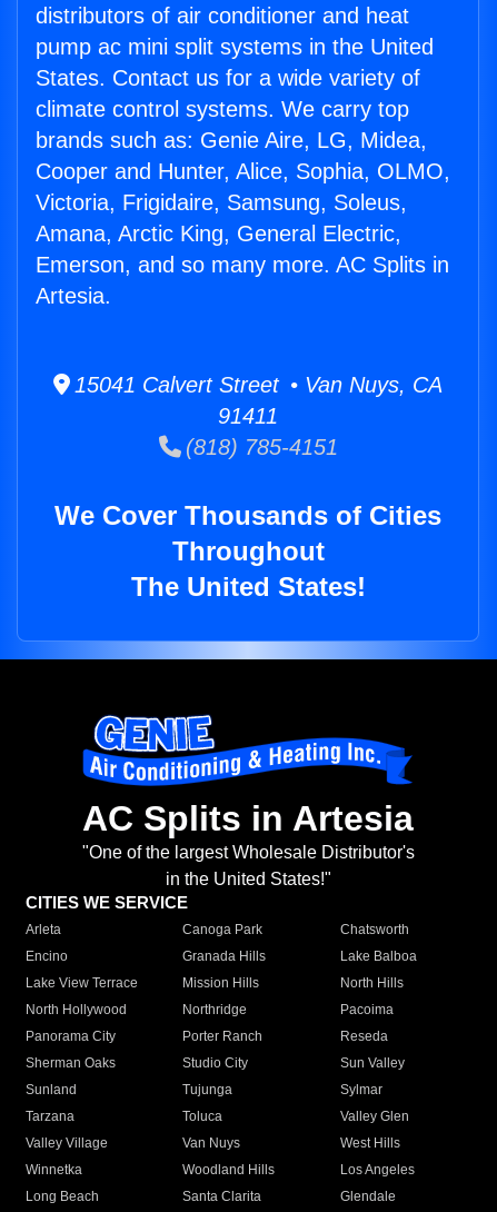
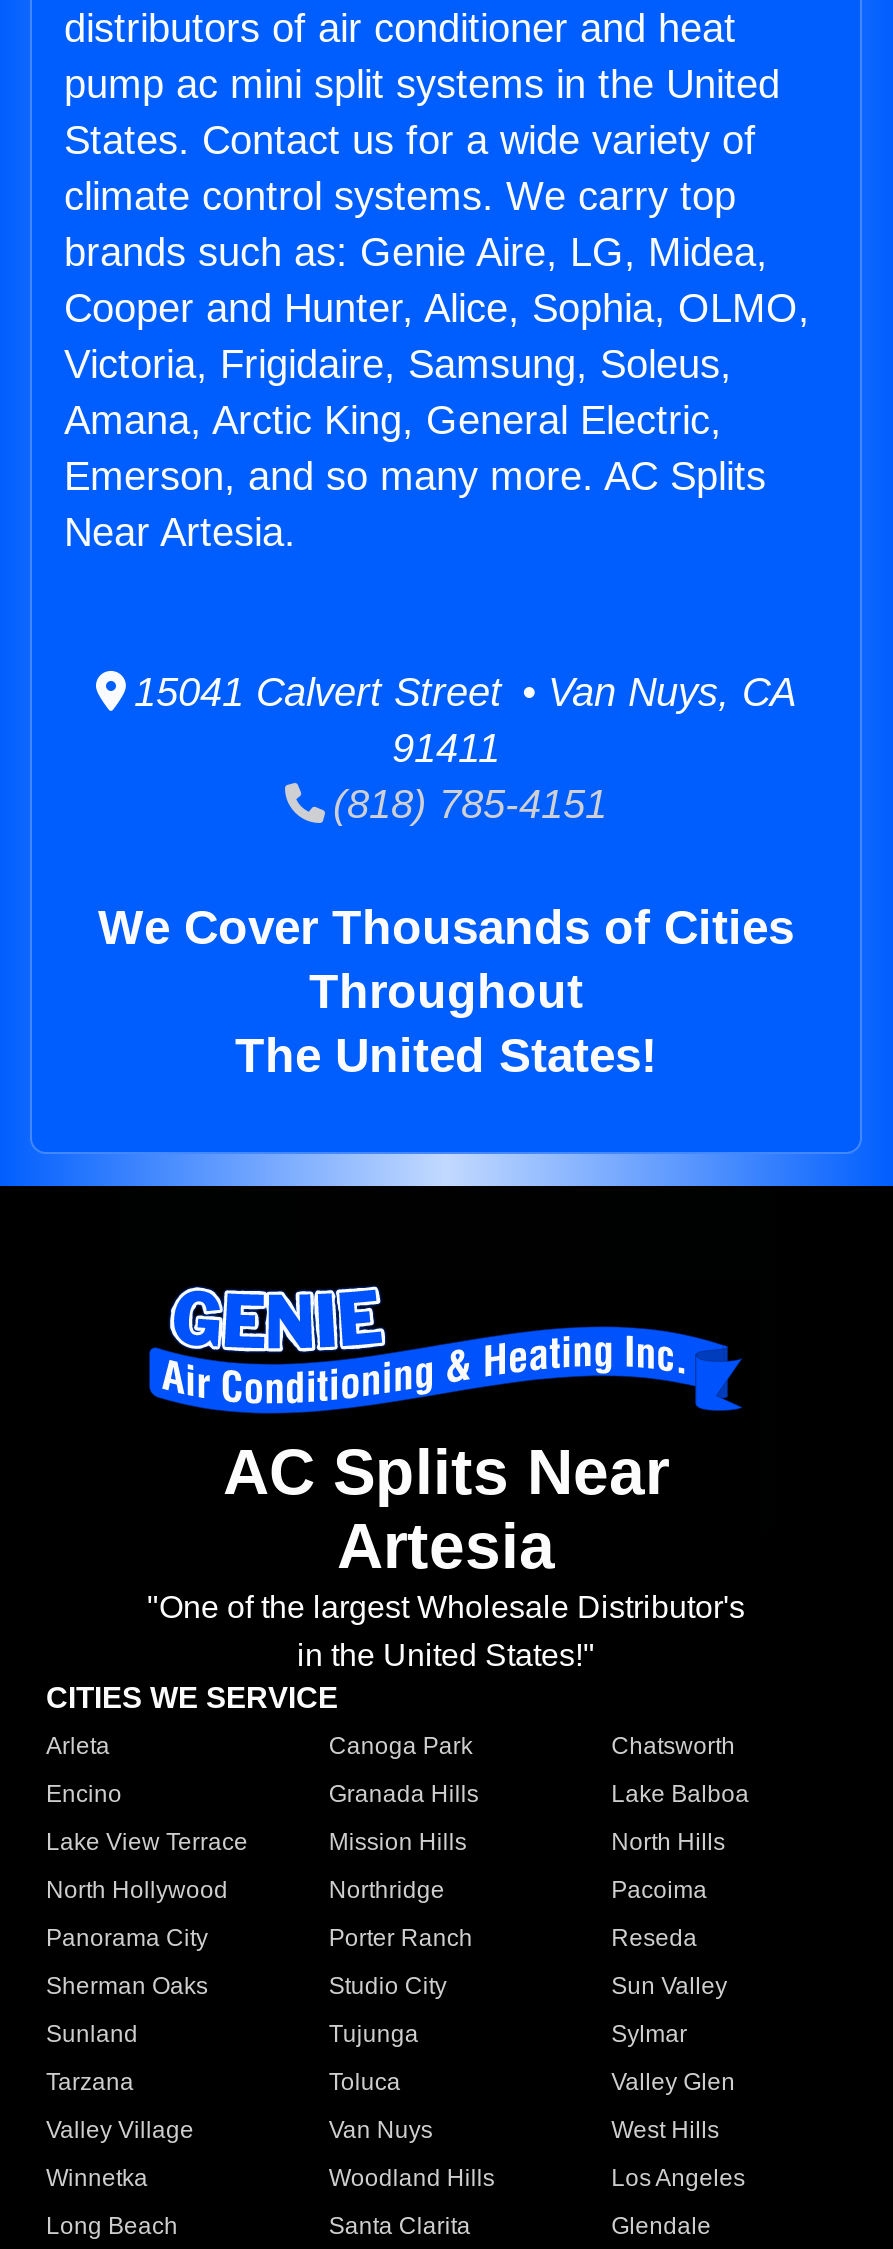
[36,253,449,308] Emerson, and so many more. AC Splits in | Artesia. -> [64,454,766,554] Emerson, and so many more. AC Splits | Near Artesia.
[82,799,414,839] AC Splits in Artesia -> [223,1437,669,1583] AC Splits Near | Artesia

